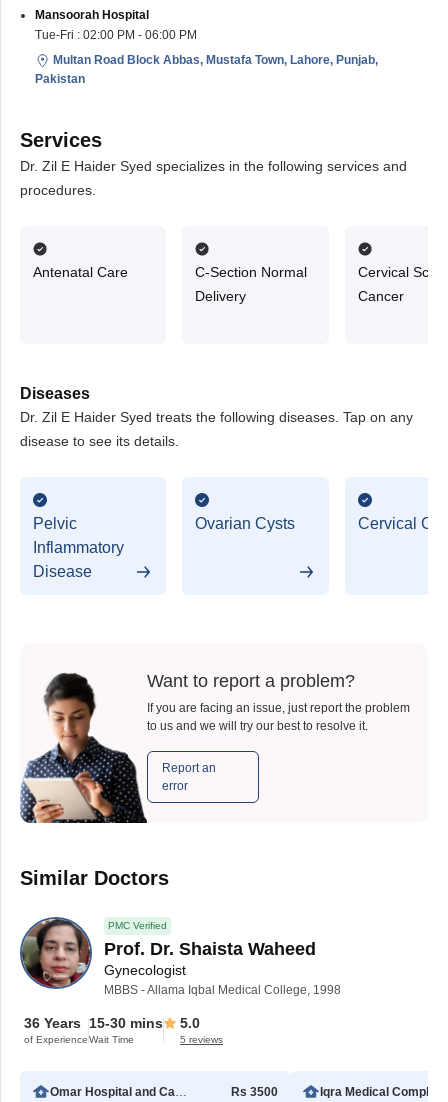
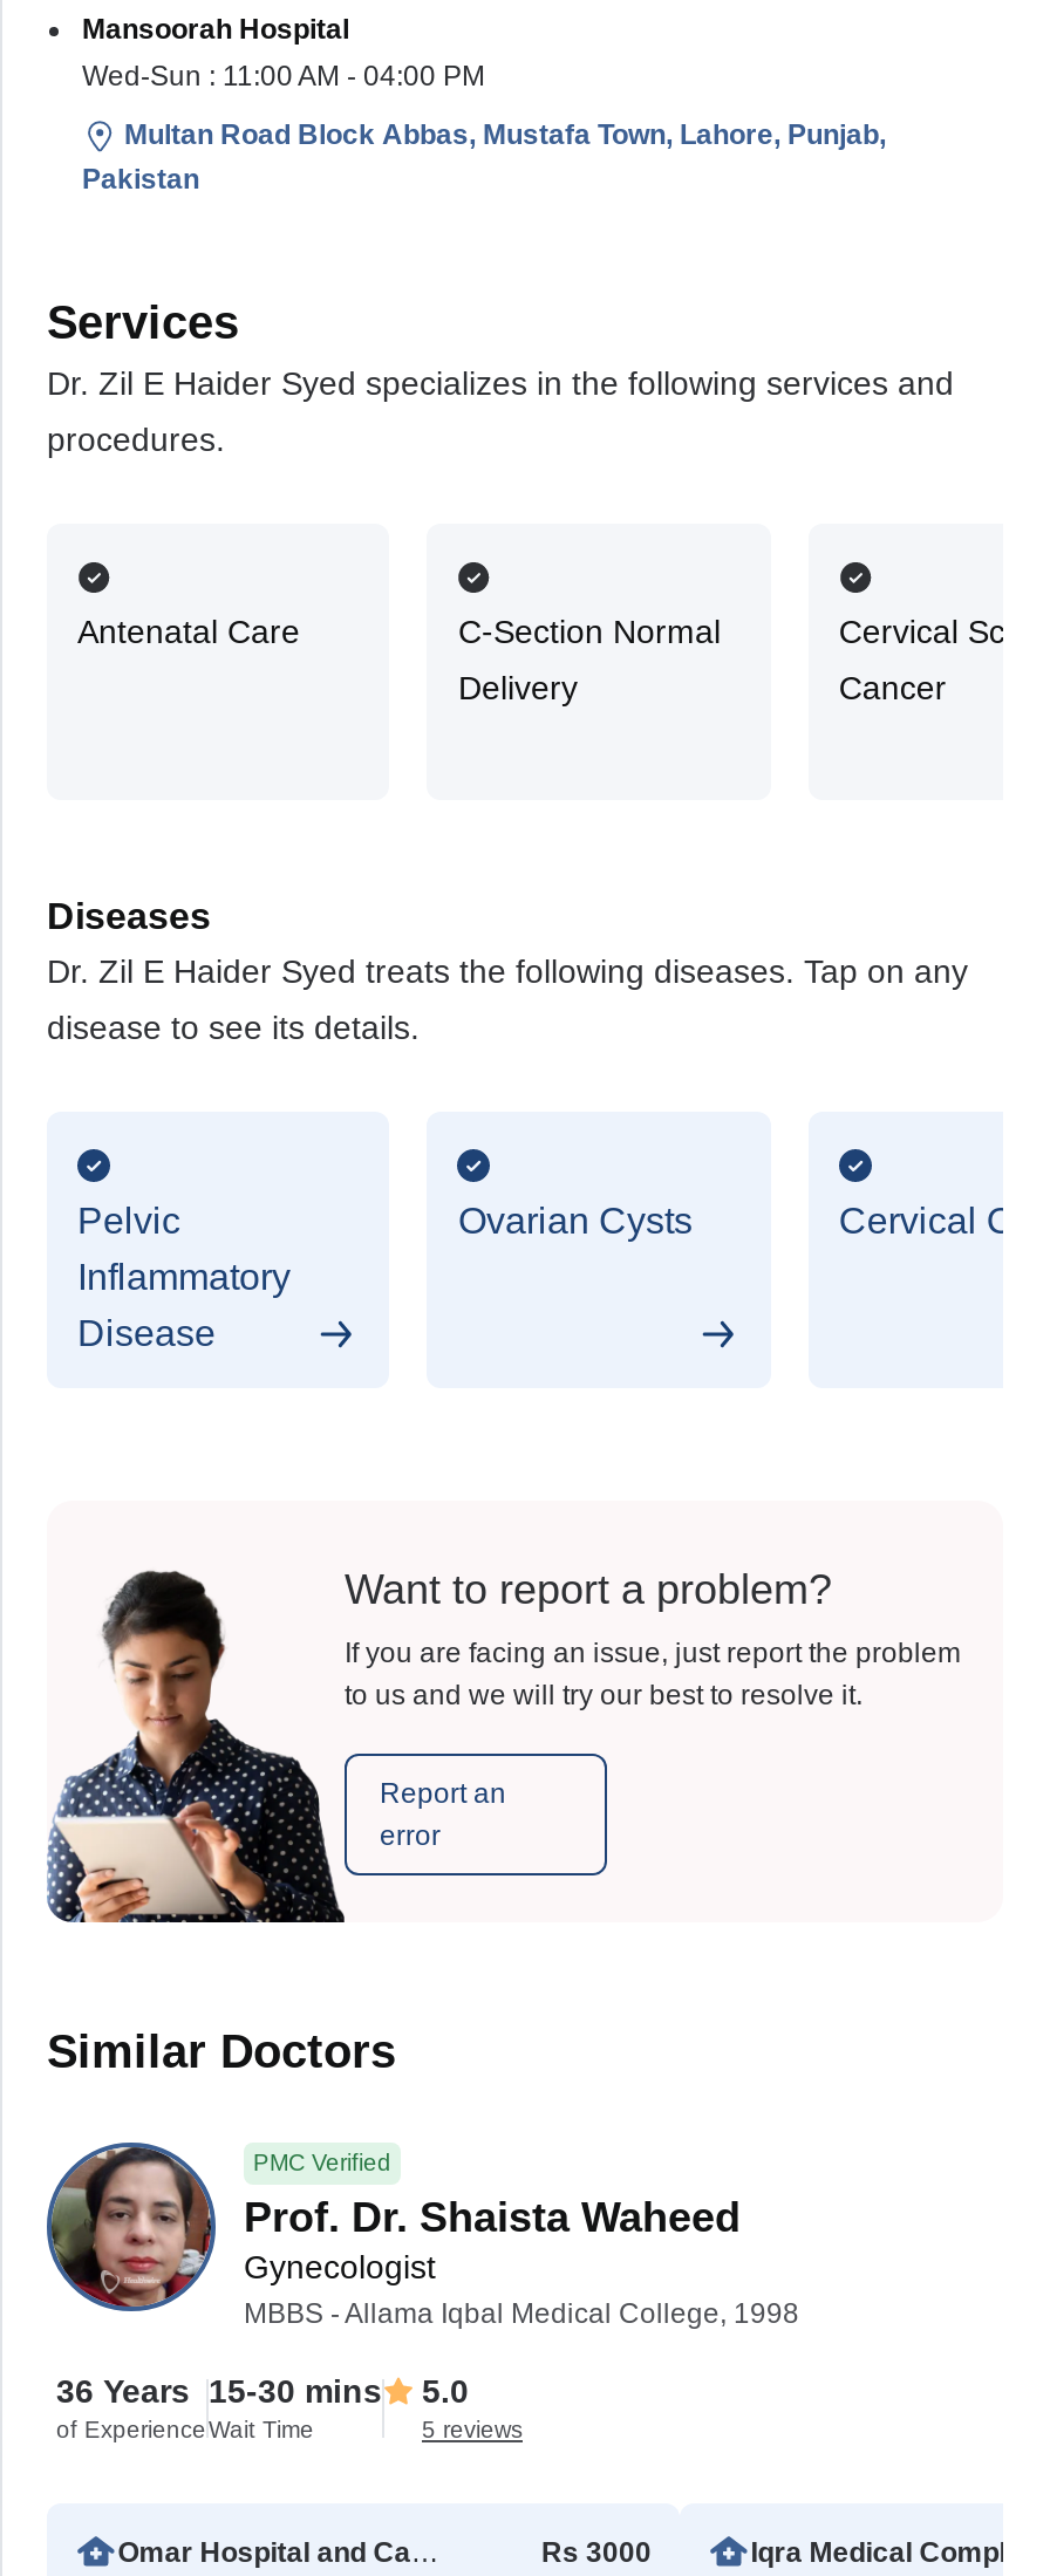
[35,28,197,42] Tue-Fri : 02:00 PM - 06:00 PM -> [82,60,485,93] Wed-Sun : 11:00 AM - 04:00 PM
[231,1085,278,1099] Rs 3500 -> [541,2536,652,2569] Rs 3000

